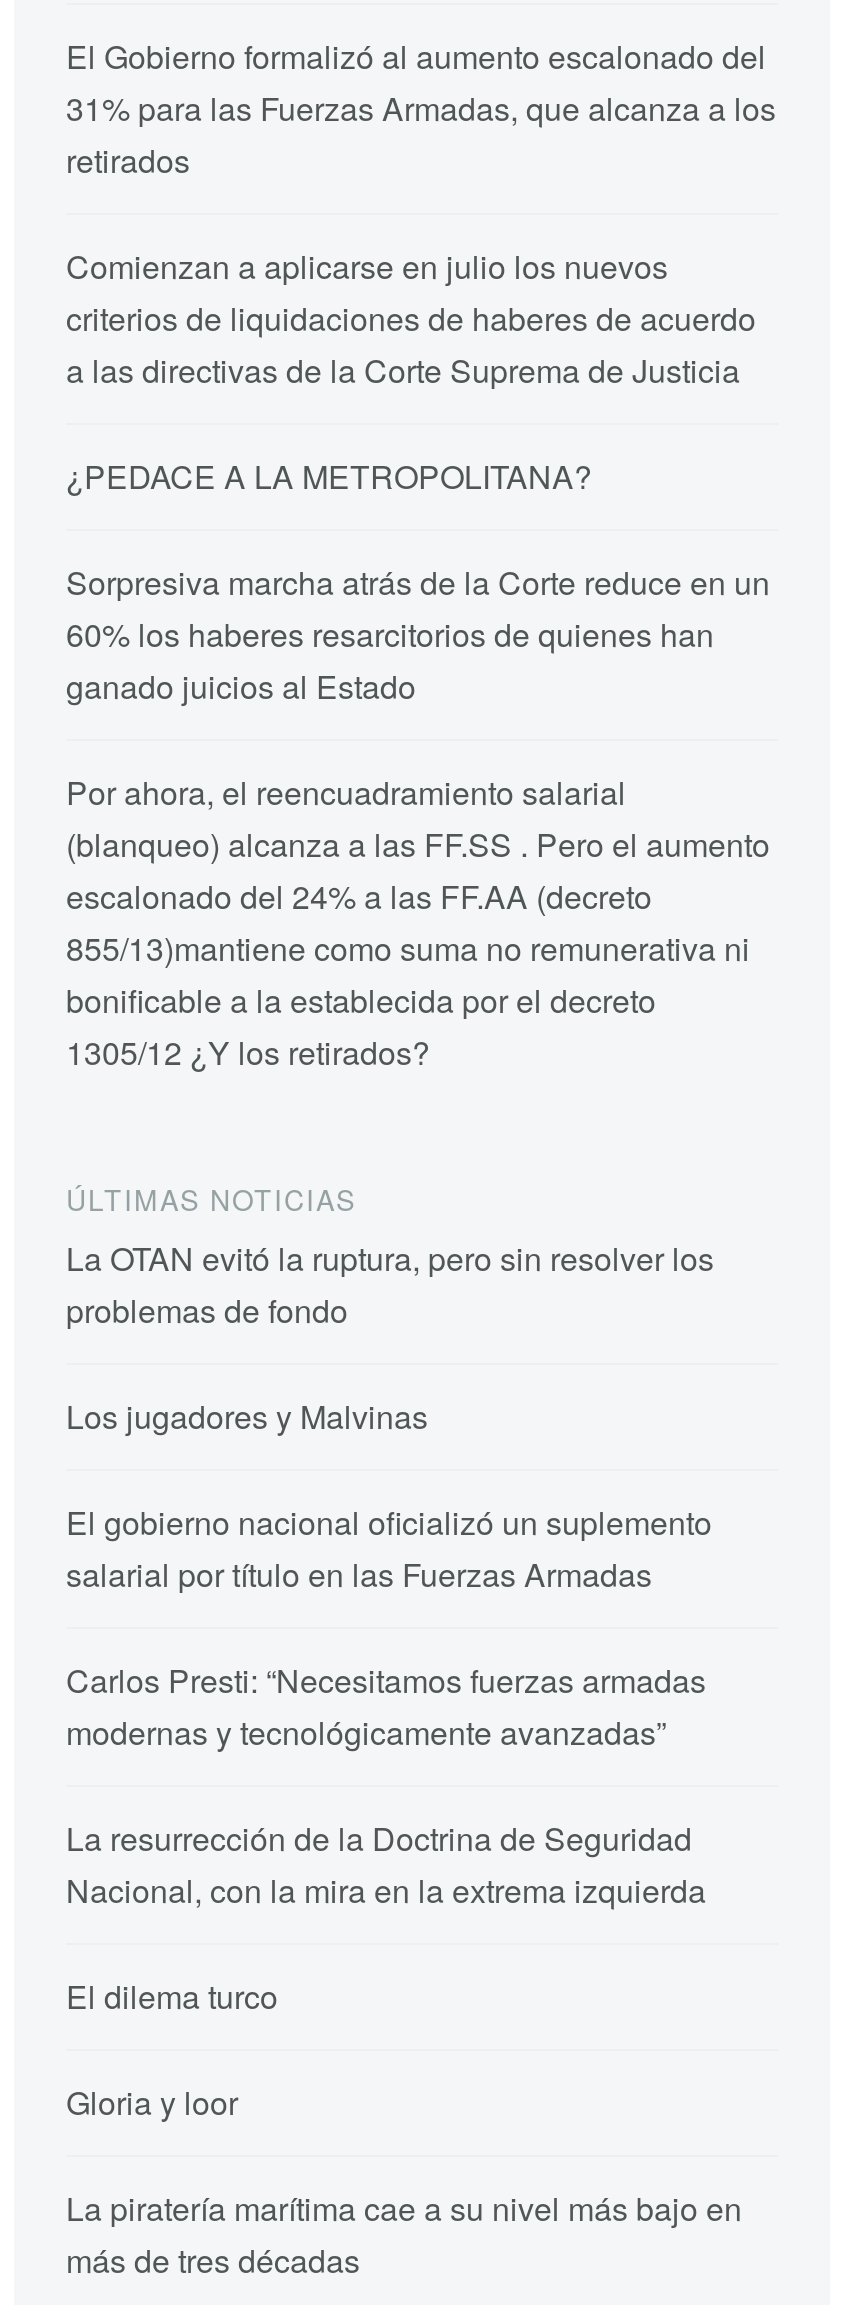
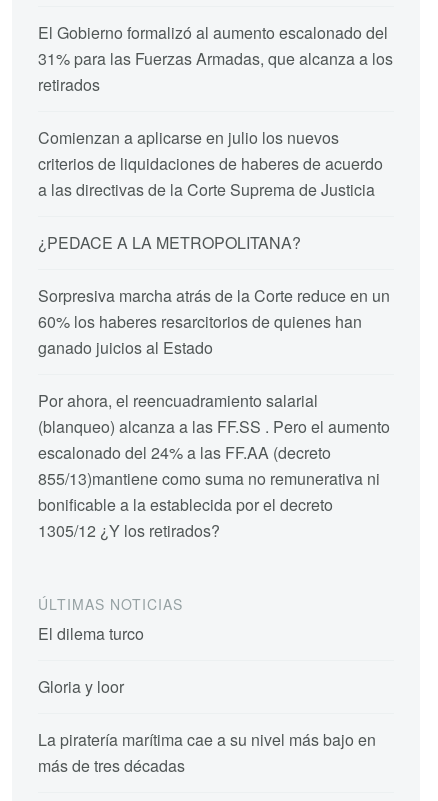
[66,1236,714,1914] La OTAN evitó la ruptura, pero sin resolver los | problemas de fondo | Los jugadores y Malvinas | El gobierno nacional oficializó un suplemento | salarial por título en las Fuerzas Armadas | Carlos Presti: “Necesitamos fuerzas armadas | modernas y tecnológicamente avanzadas” | La resurrección de la Doctrina de Seguridad | Nacional, con la mira en la extrema izquierda -> none

